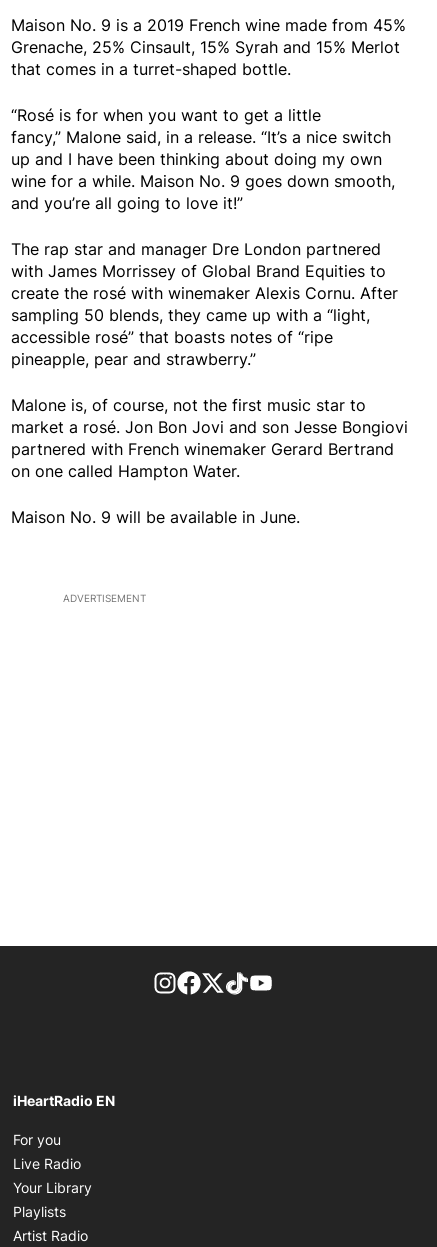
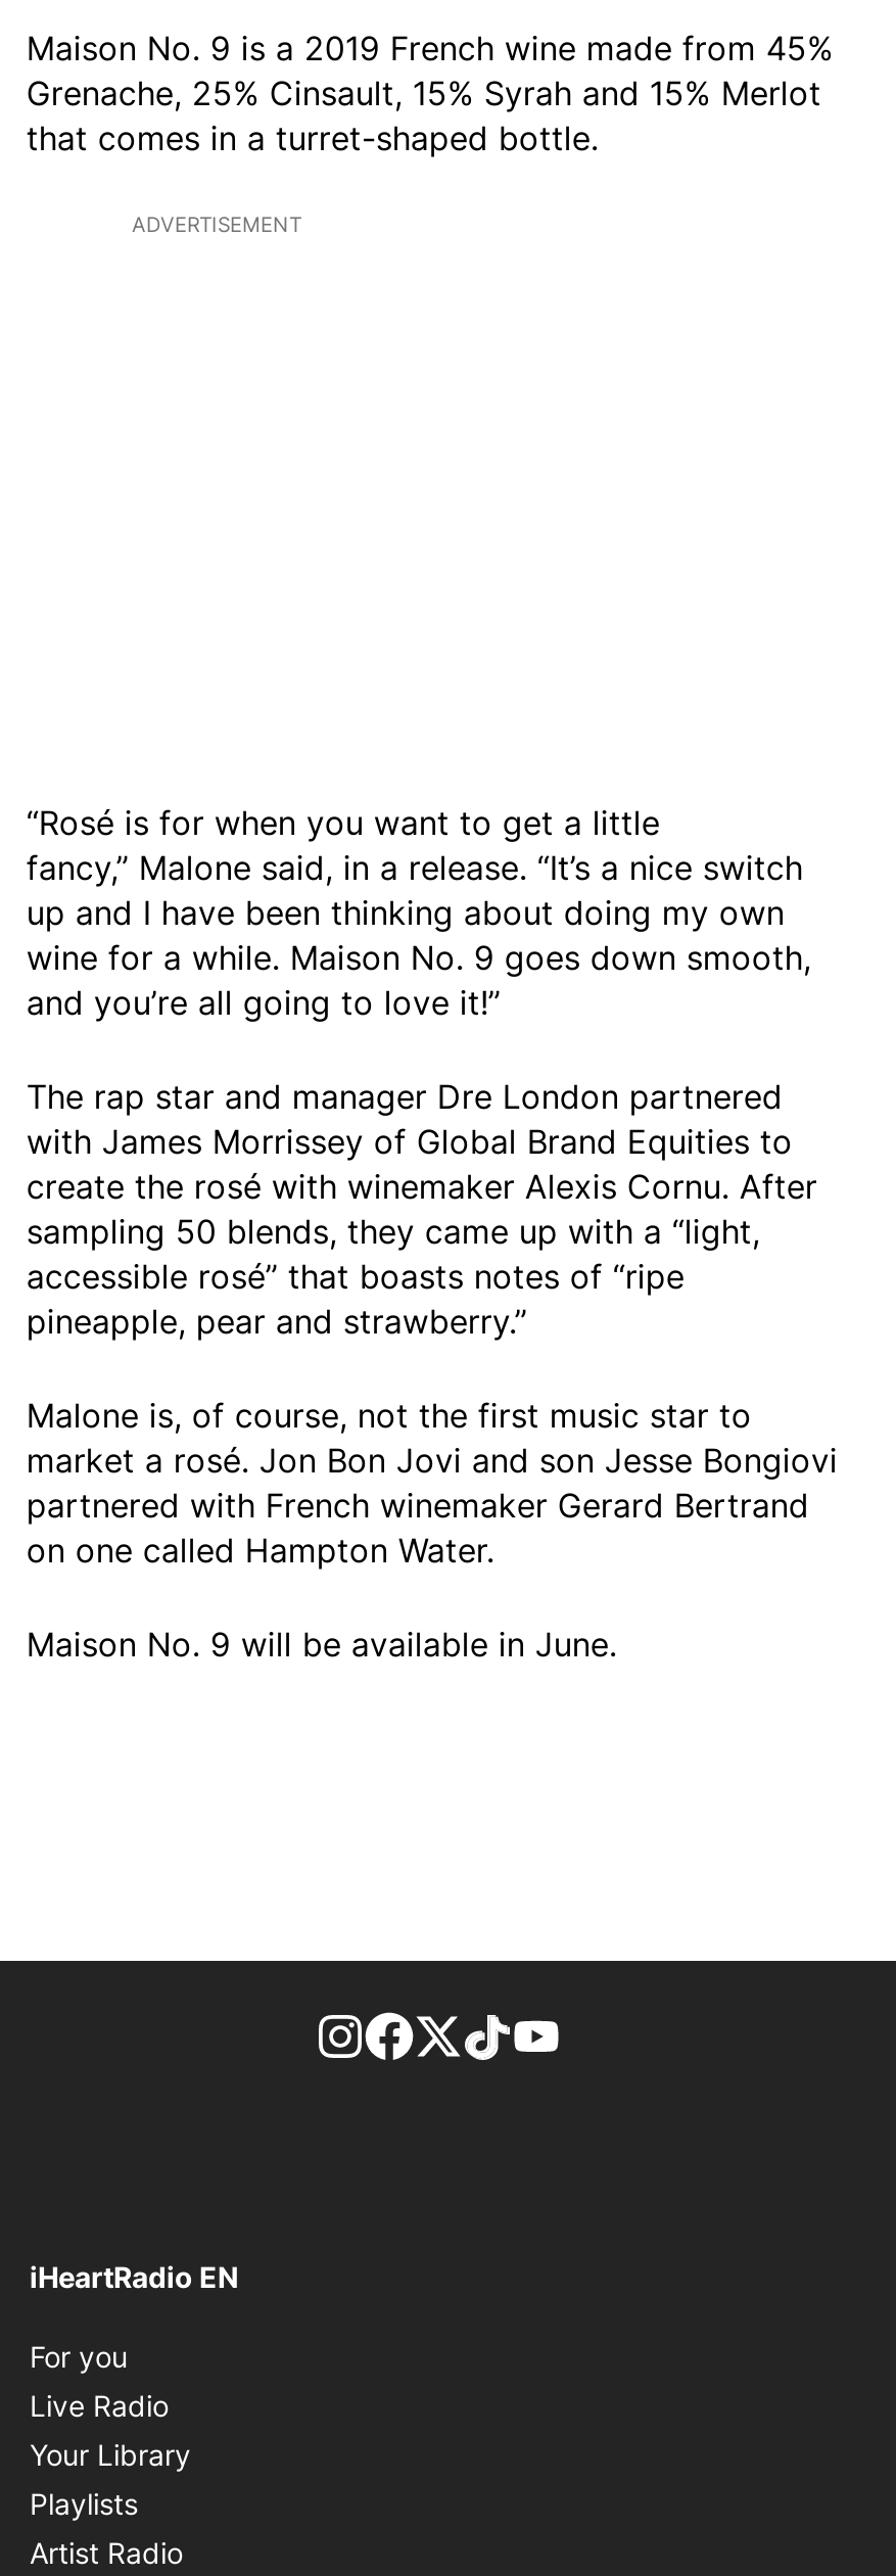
moved [11,105,408,527] -> [26,802,838,1664]: “Rosé is for when you want to get a little | fancy,” Malone said, in a release. “It’s a nice switch | up and I have been thinking about doing my own | ... | on one called Hampton Water. | Maison No. 9 will be available in June.
moved [63,592,146,604] -> [132,211,301,236]: ADVERTISEMENT

